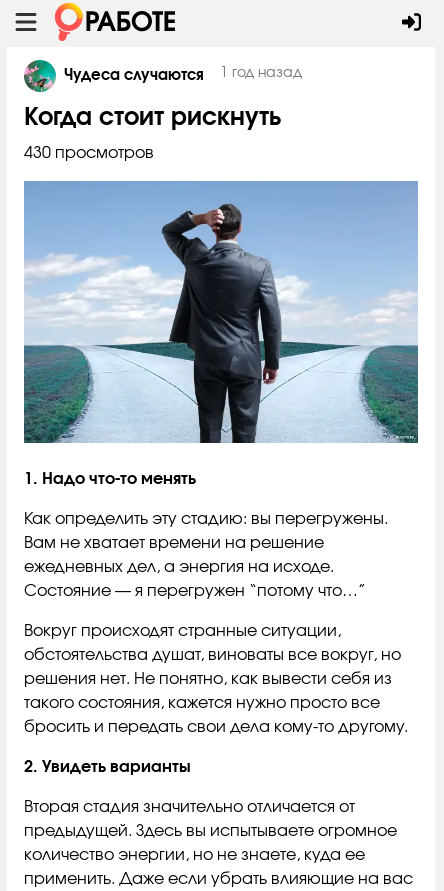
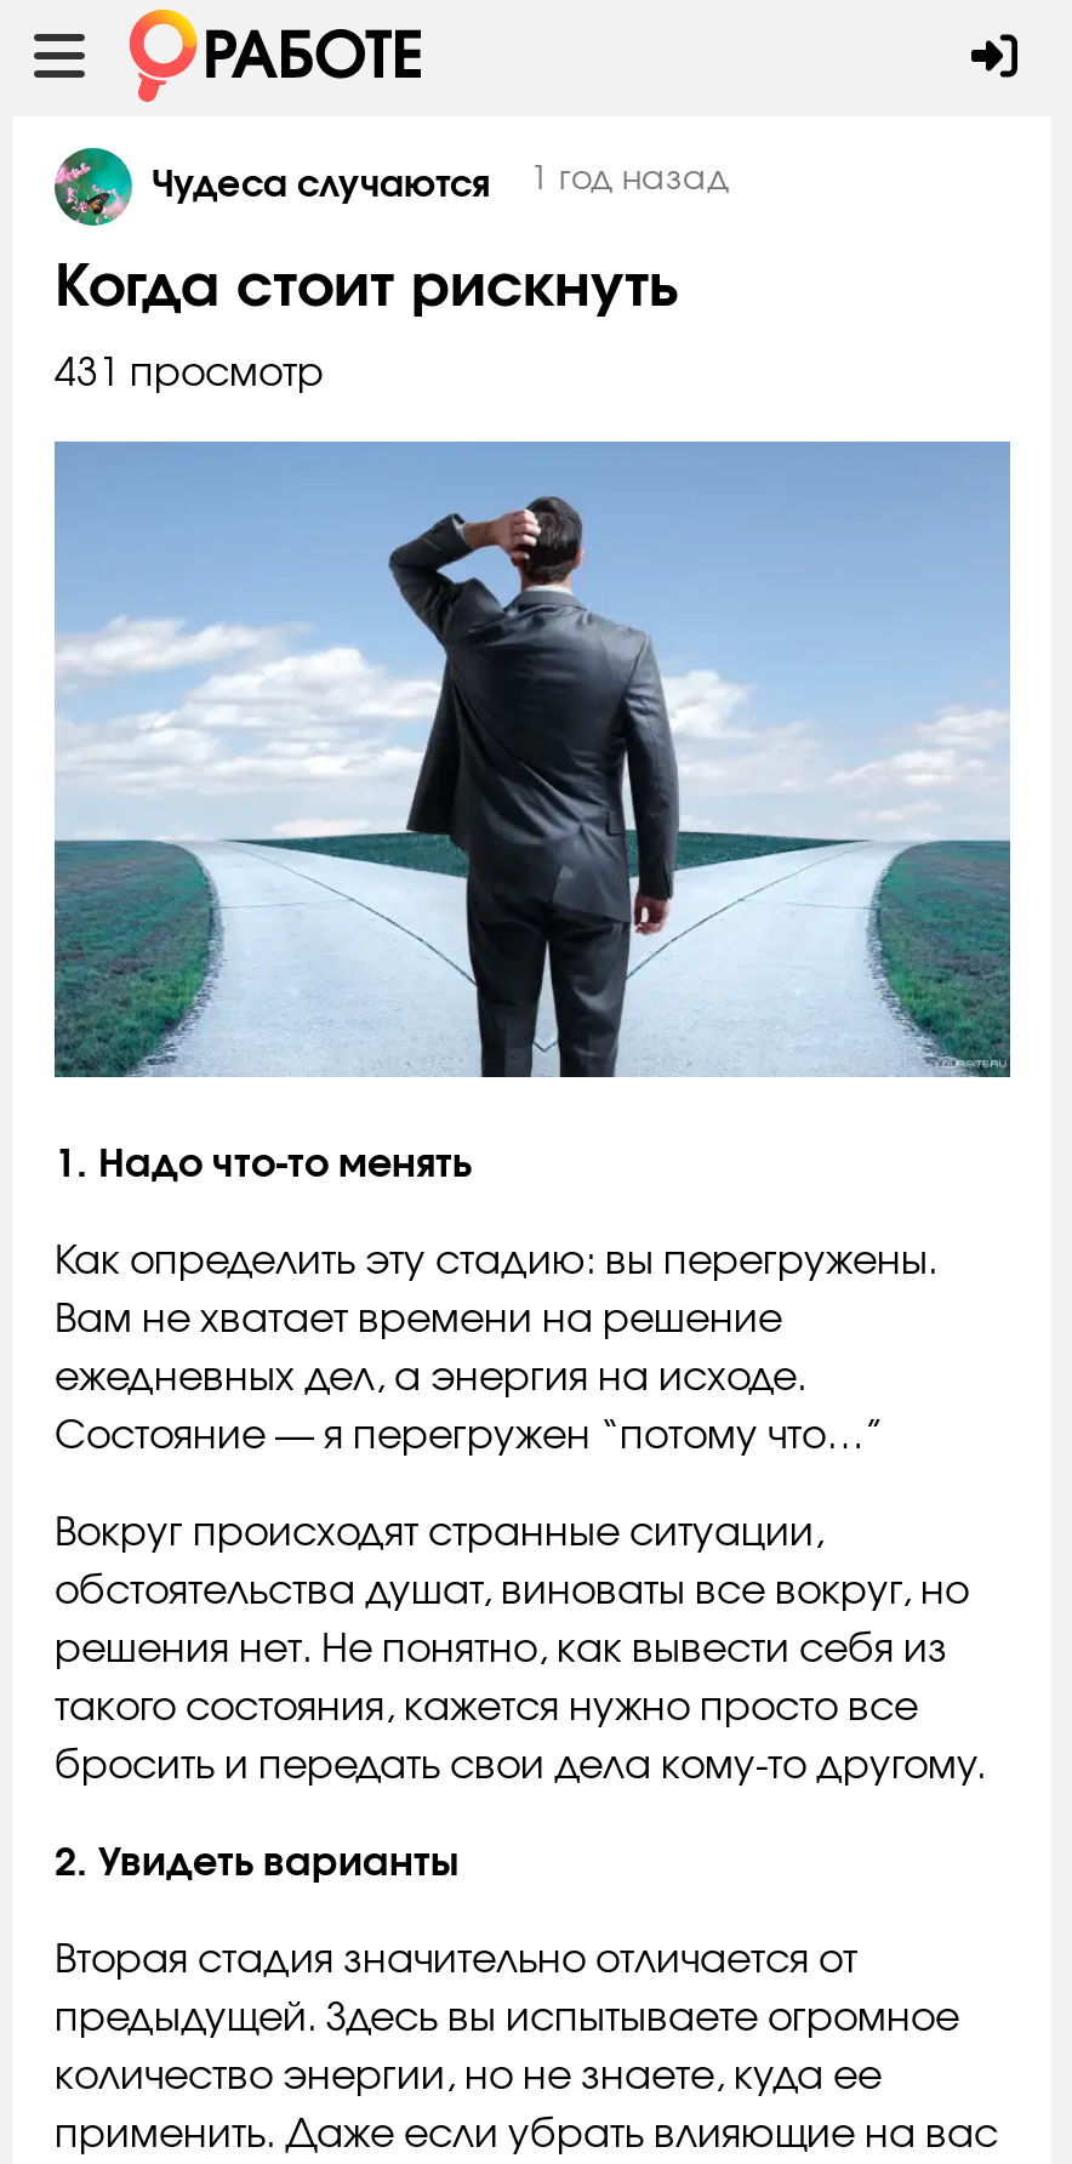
[24,145,154,161] 430 просмотров -> [55,354,324,393] 431 просмотр

